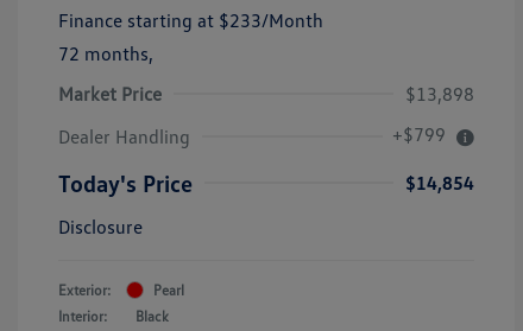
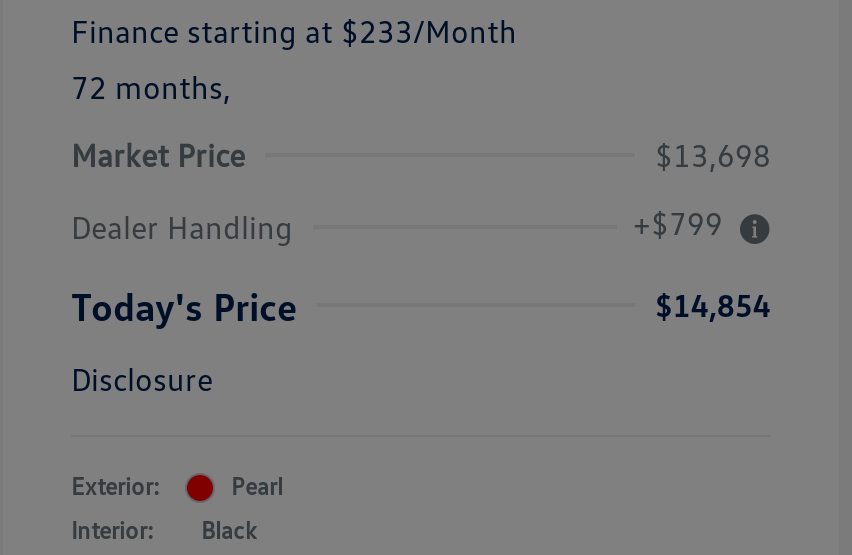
[405,82,474,105] $13,898 -> [655,135,771,175] $13,698

